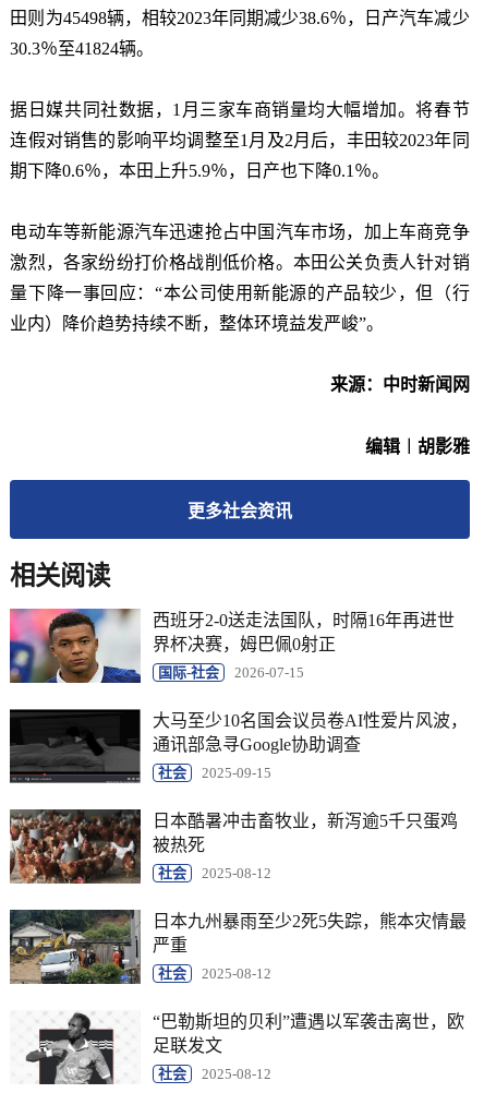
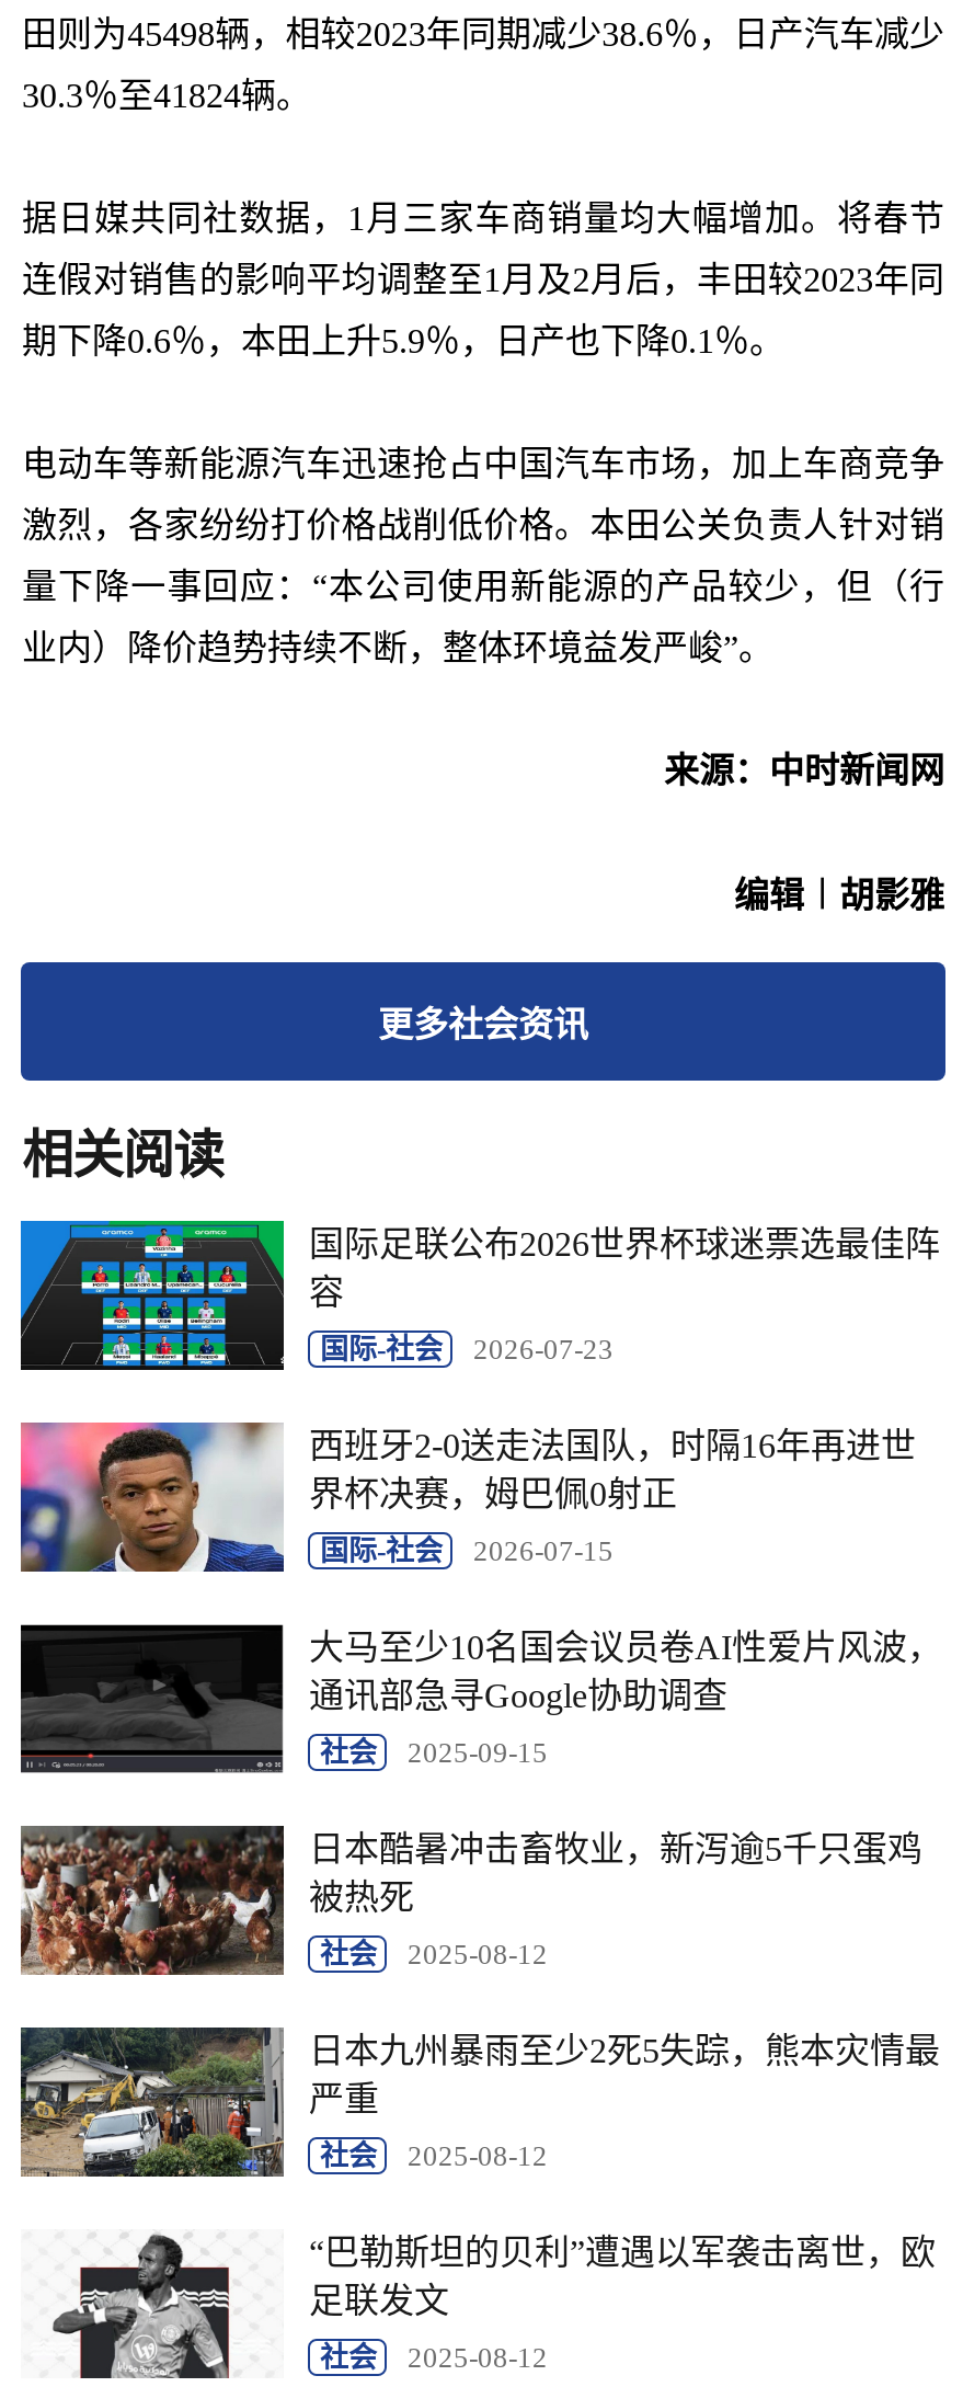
none -> [19,1219,940,1372] [image] | 国际足联公布2026世界杯球迷票选最佳阵 | 容 | 国际-社会 | 2026-07-23

